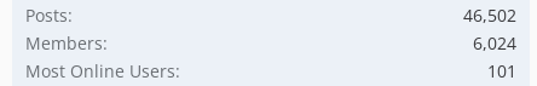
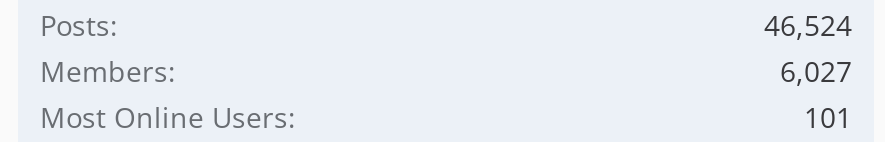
[463,4,516,27] 46,502 -> [764,6,852,44] 46,524
[473,31,516,55] 6,024 -> [780,52,852,90] 6,027

